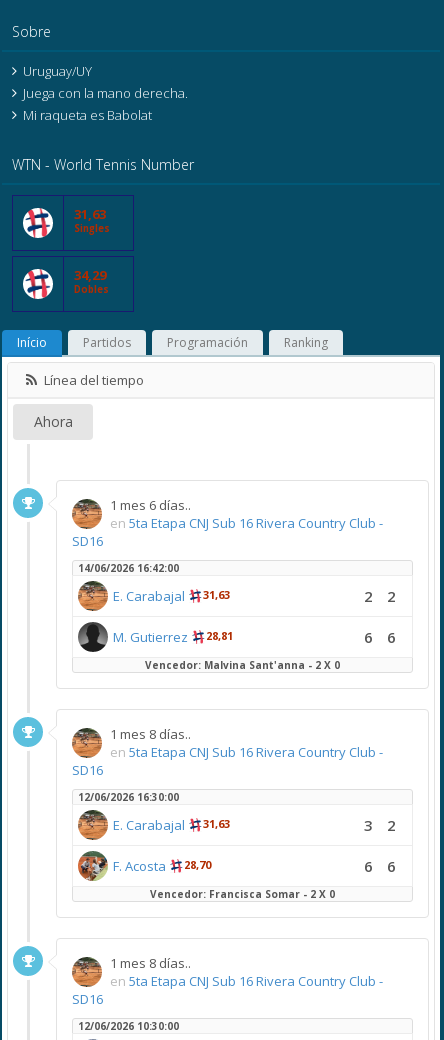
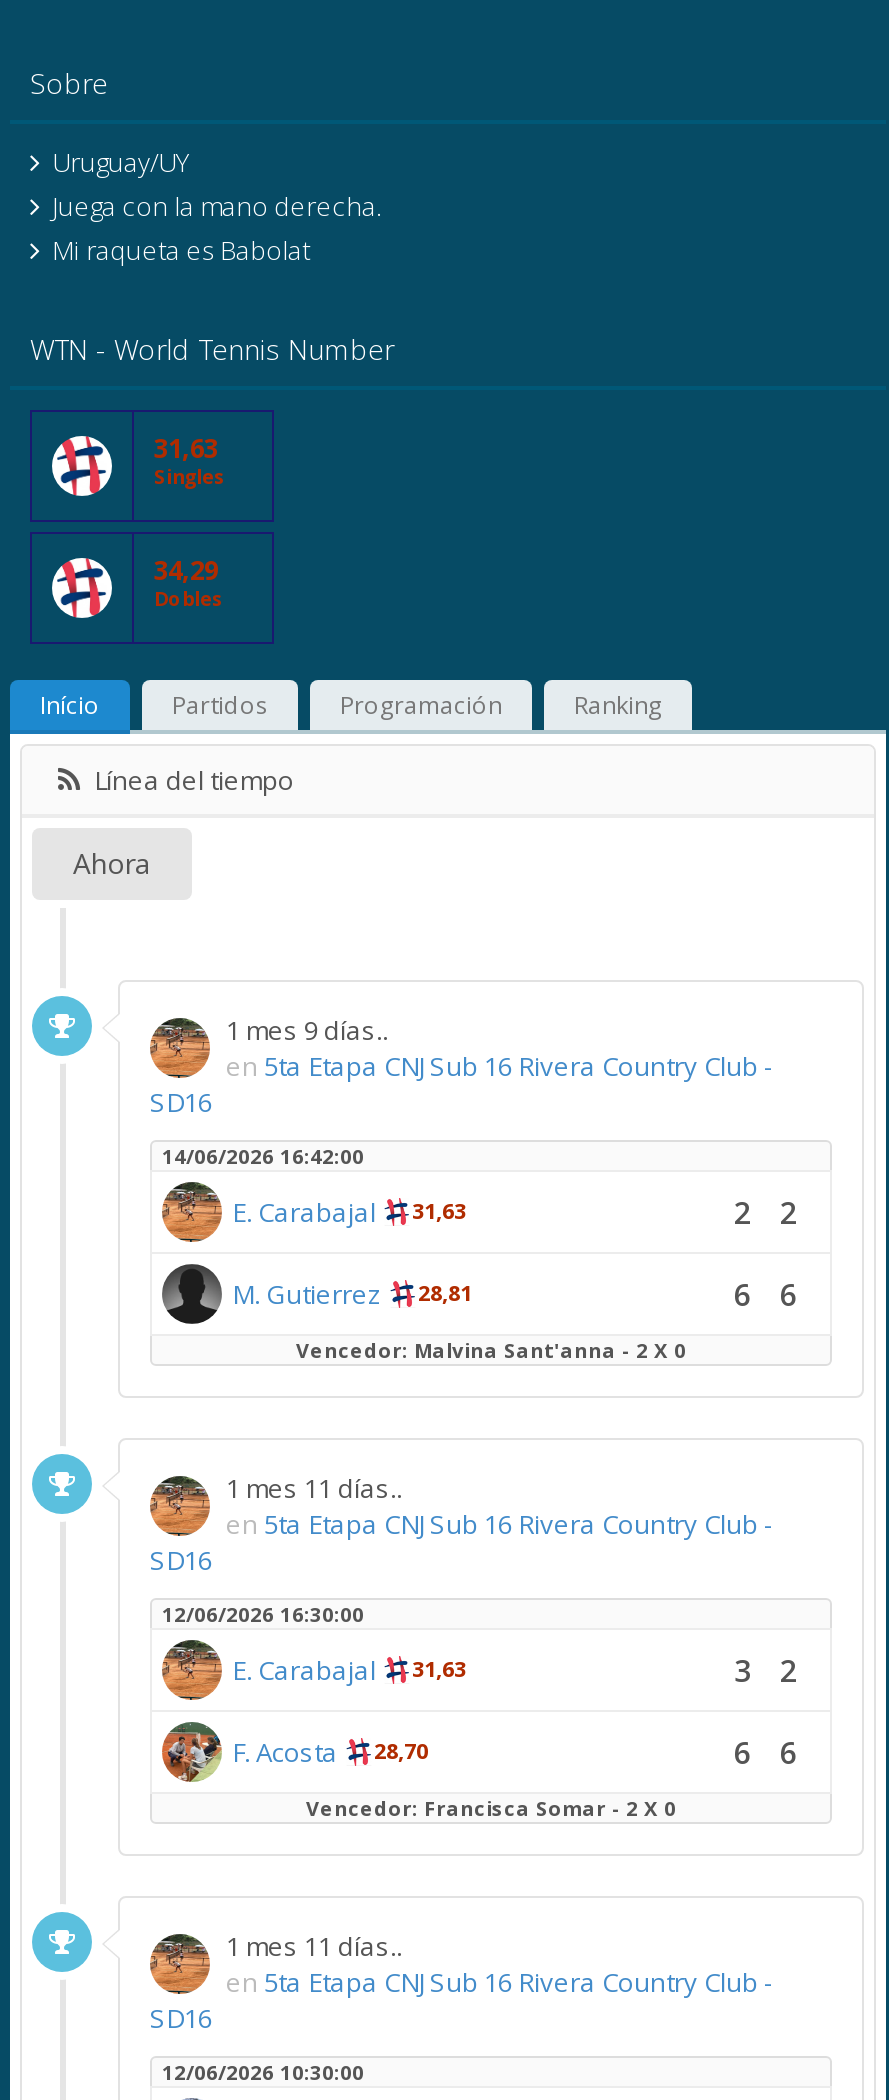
[110,496,191,514] 1 mes 6 días.. -> [226,1013,388,1049] 1 mes 9 días..
[110,725,191,743] 1 mes 8 días.. -> [226,1471,402,1507] 1 mes 11 días..
[110,954,191,972] 1 mes 8 días.. -> [226,1929,402,1965] 1 mes 11 días..

